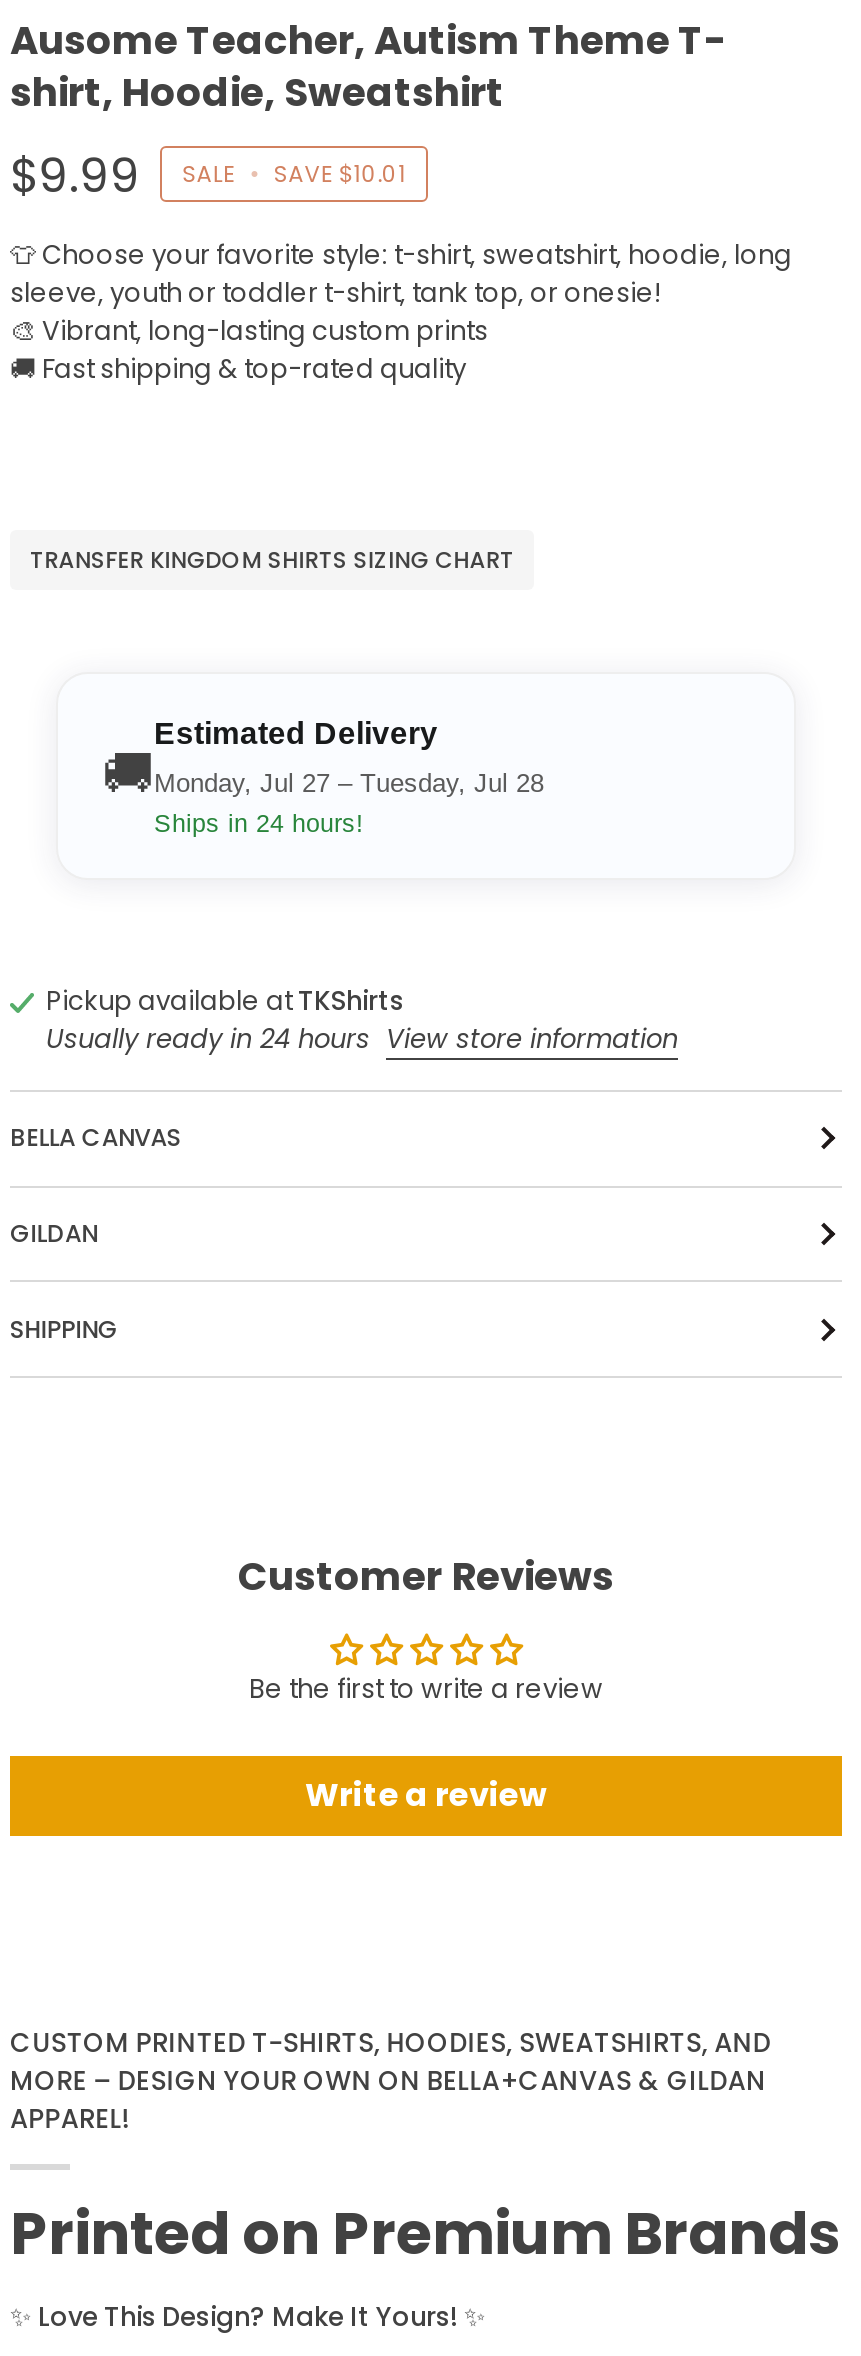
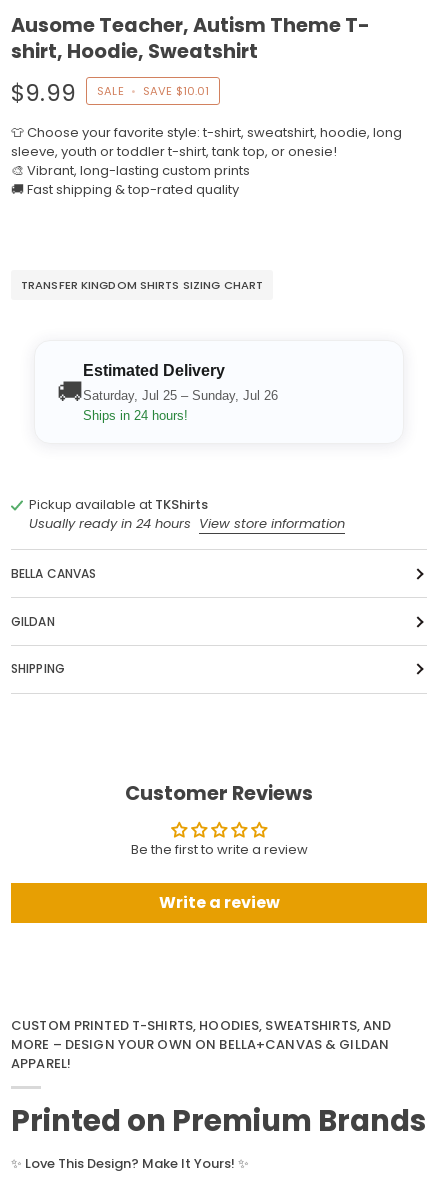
[154,768,544,798] Monday, Jul 27 – Tuesday, Jul 28 -> [83,388,278,403] Saturday, Jul 25 – Sunday, Jul 26

